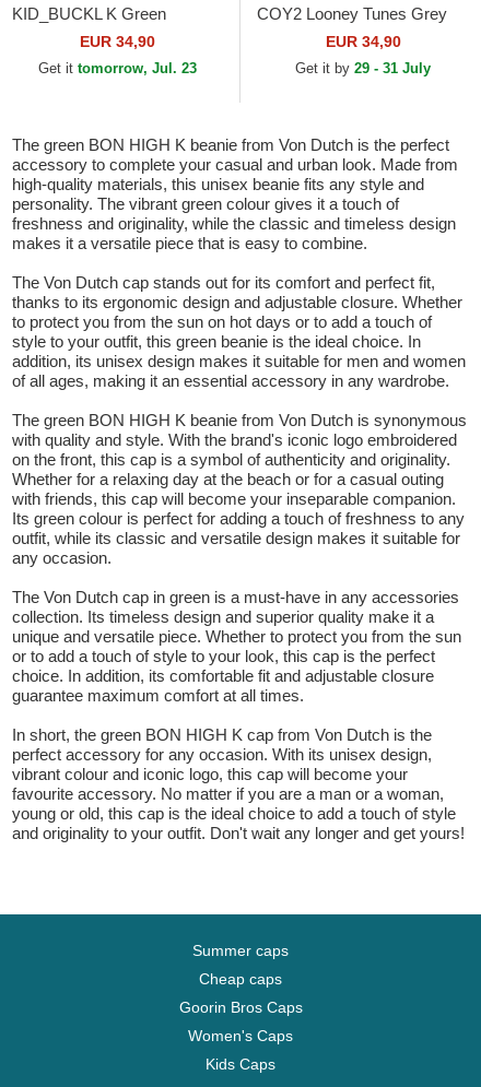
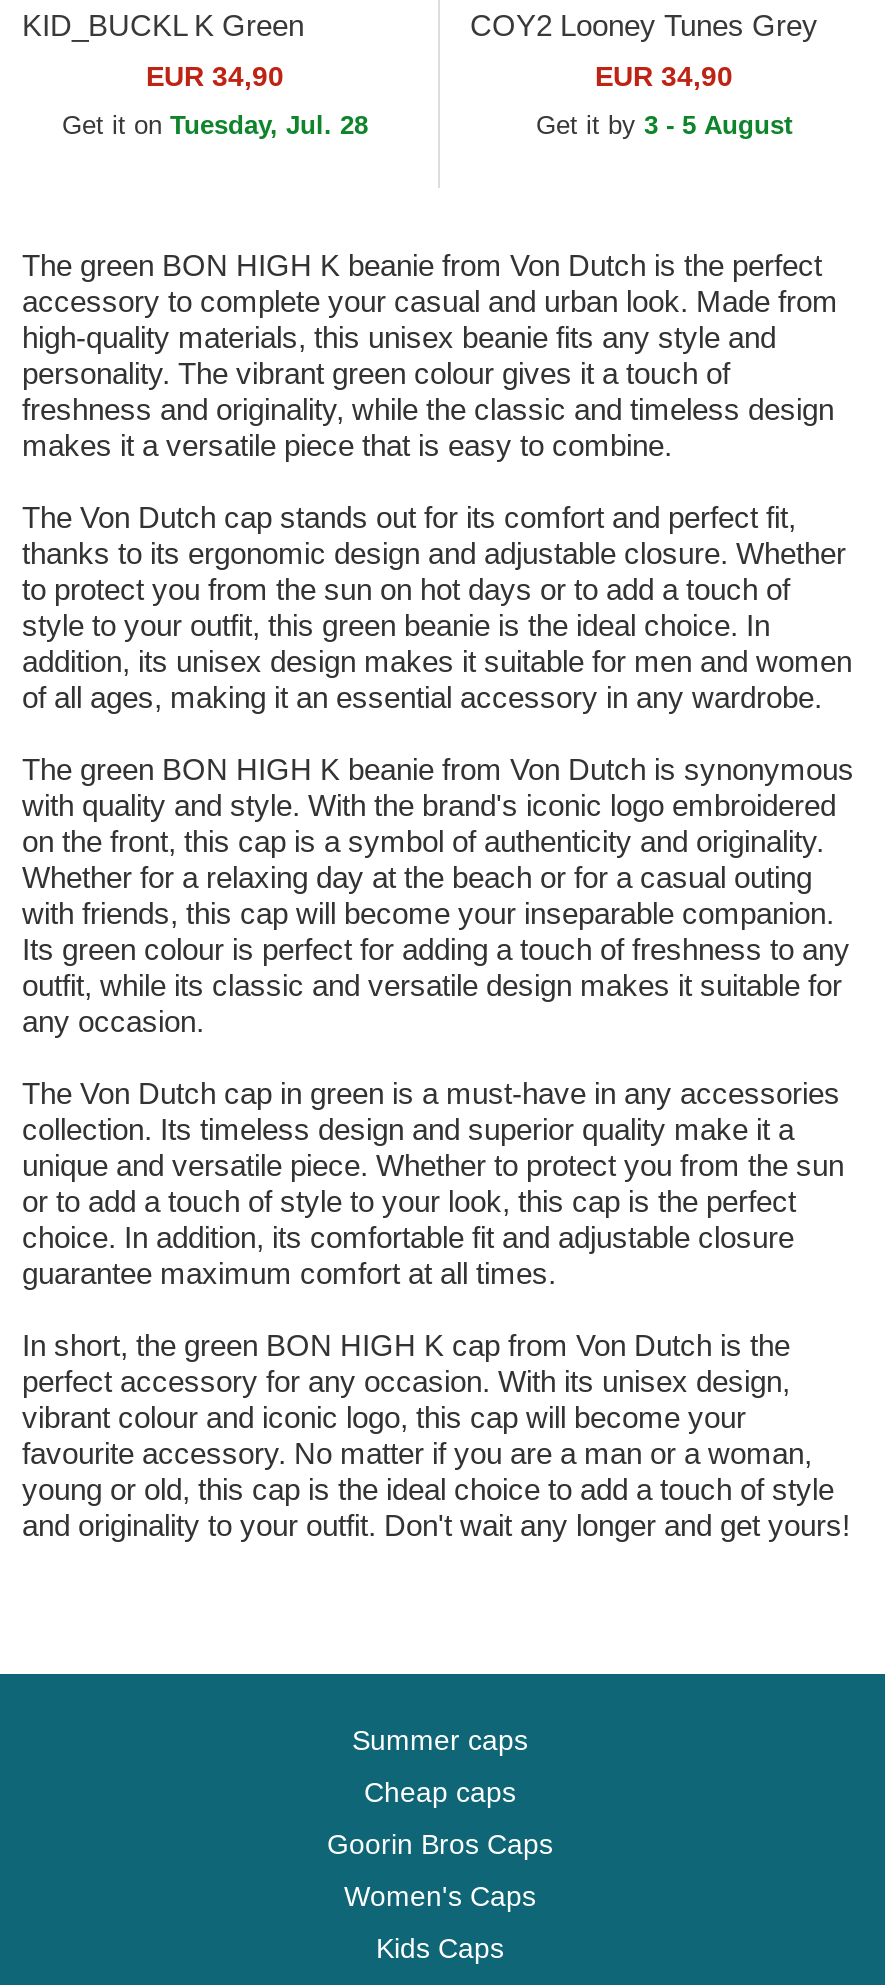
[38,61,197,77] Get it tomorrow, Jul. 23 -> [62,111,368,141] Get it on Tuesday, Jul. 28
[295,61,431,77] Get it by 29 - 31 July -> [536,111,792,141] Get it by 3 - 5 August

